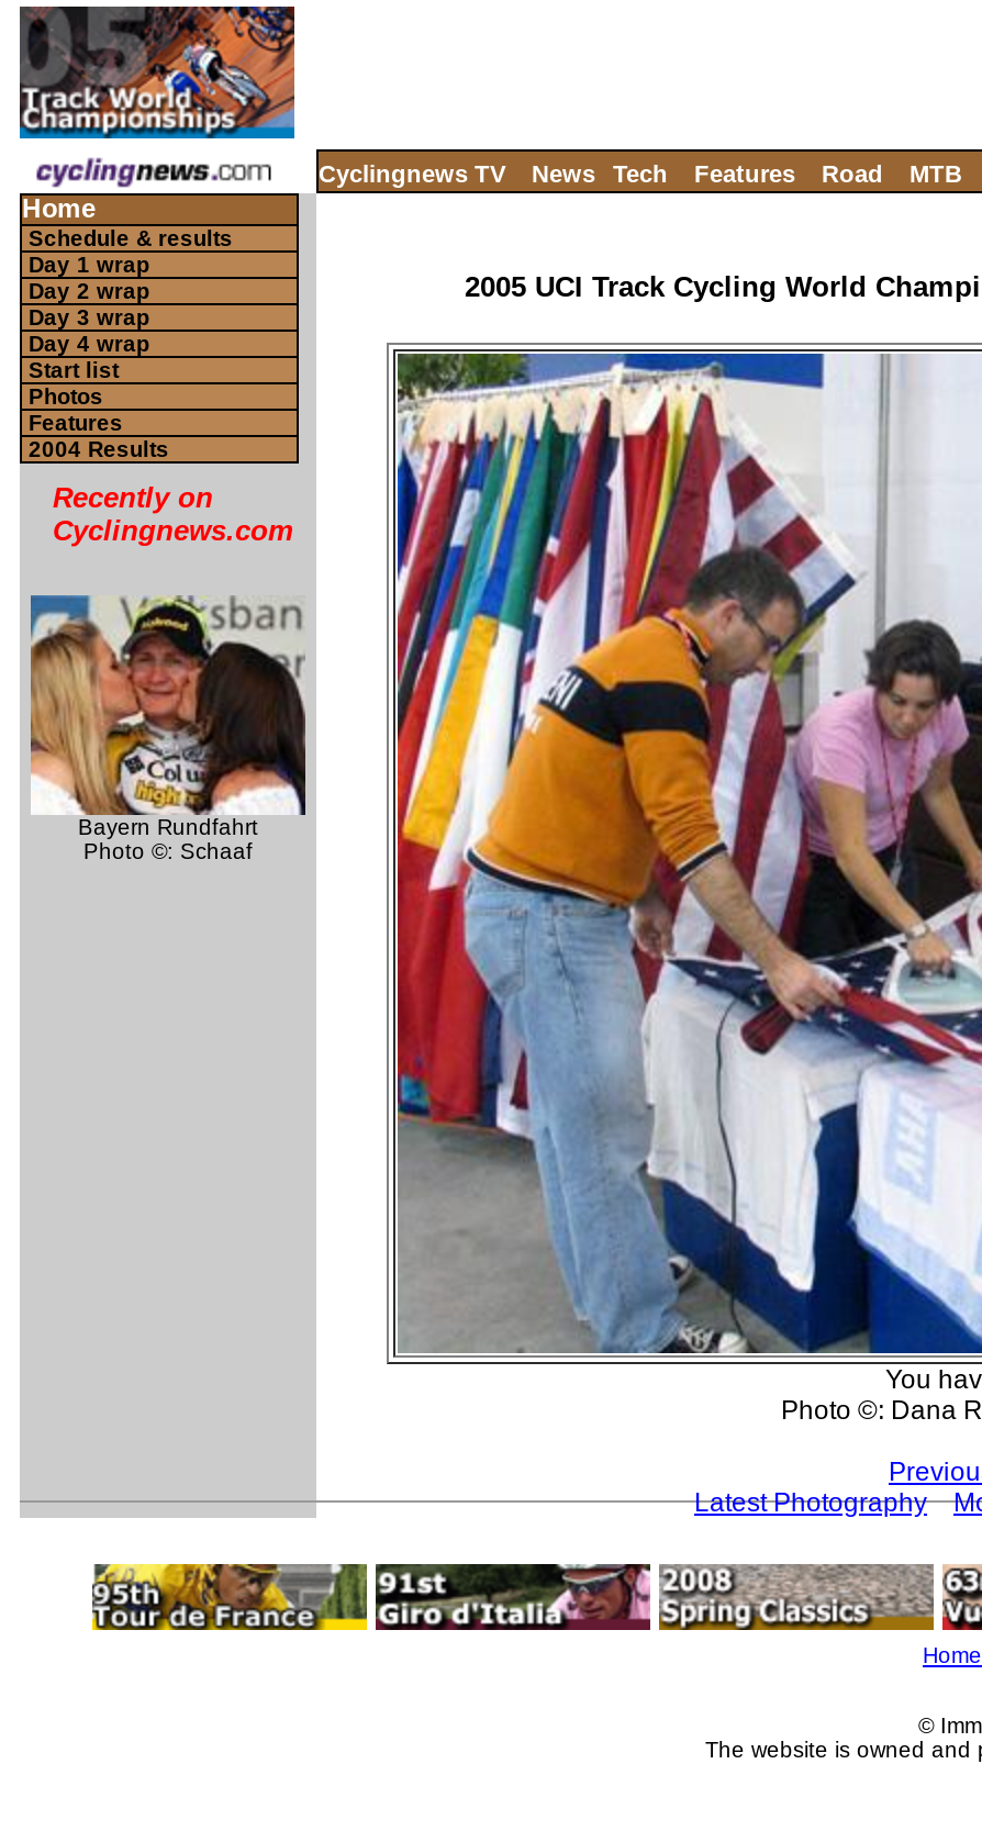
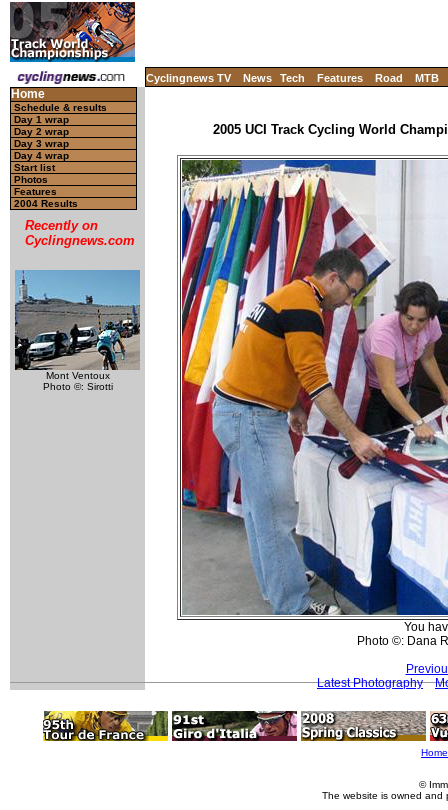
[29,595,308,863] [image] | Bayern Rundfahrt | Photo ©: Schaaf -> [14,270,140,392] [image] | Mont Ventoux | Photo ©: Sirotti

